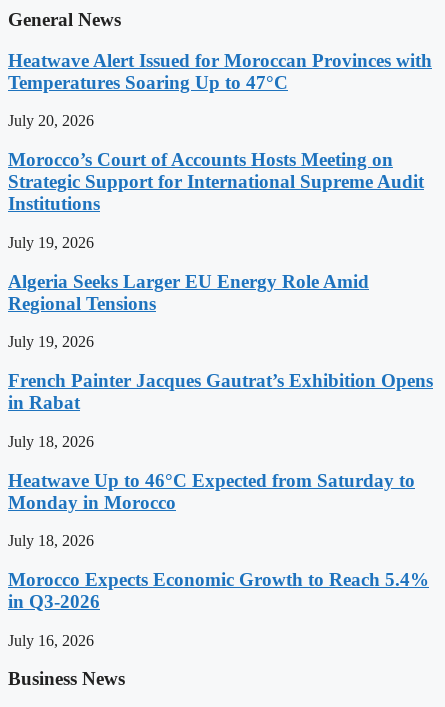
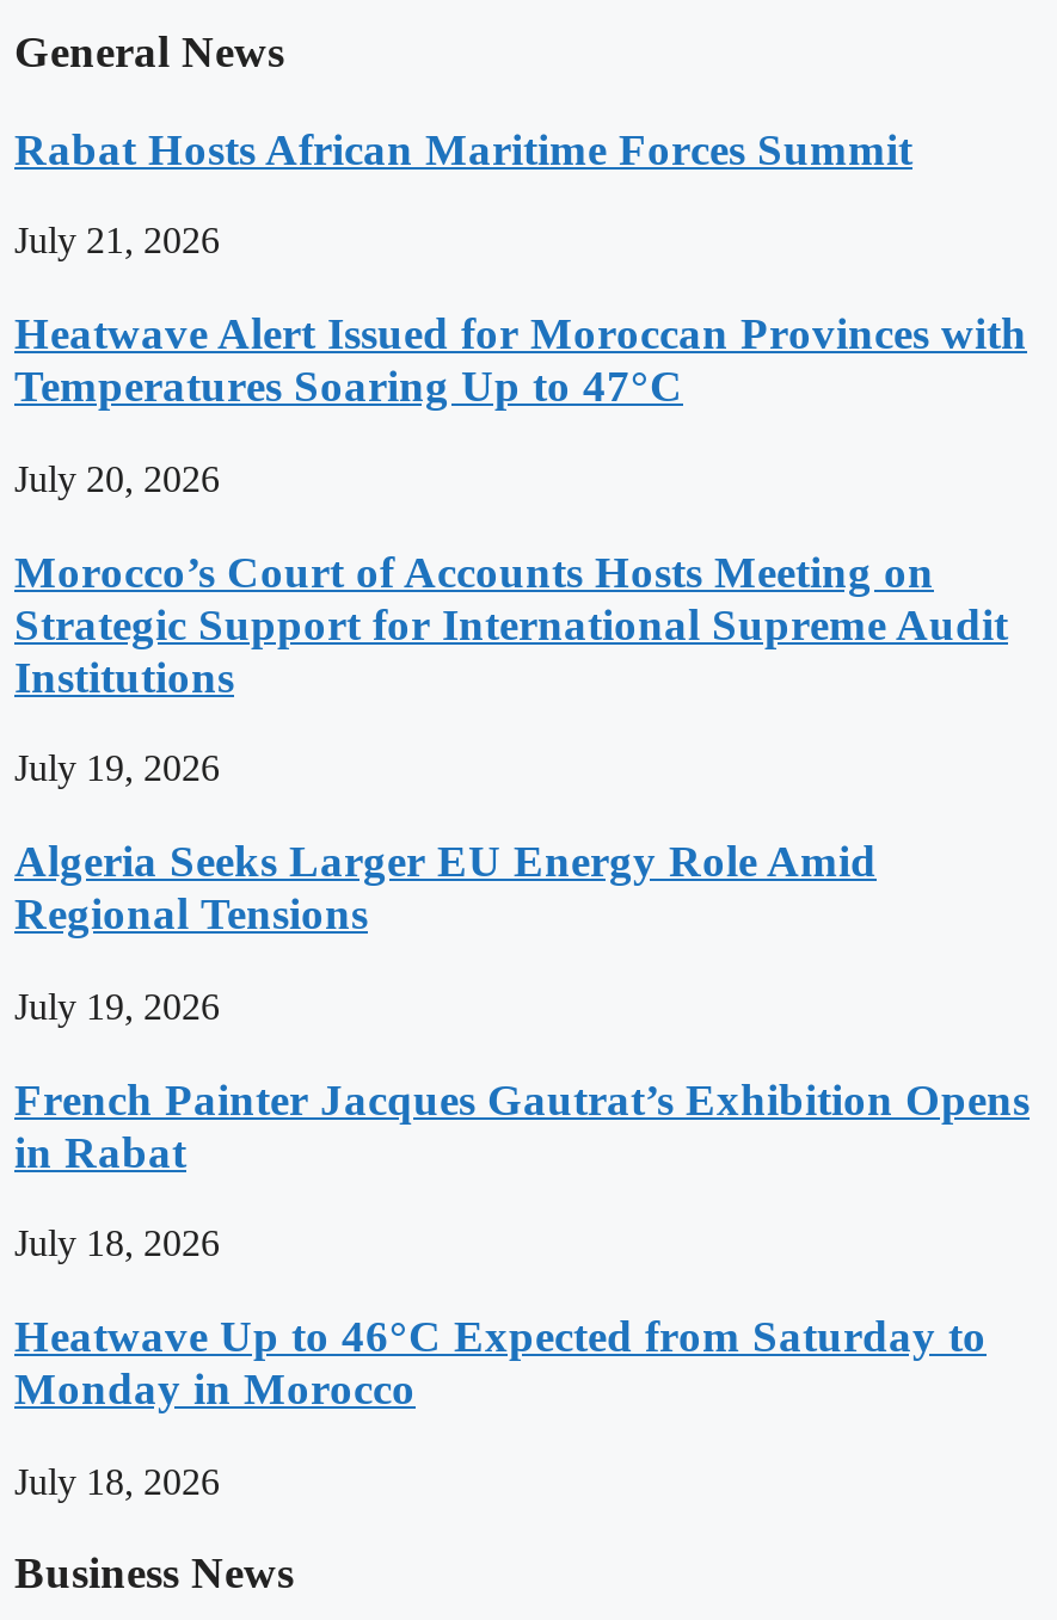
none -> [14,124,912,261] Rabat Hosts African Maritime Forces Summit | July 21, 2026
moved [8,50,433,549] -> [14,308,1030,1501]: Heatwave Alert Issued for Moroccan Provinces with | Temperatures Soaring Up to 47°C | July 20, 2026 | ... | Monday in Morocco | July 18, 2026
[8,569,429,649] Morocco Expects Economic Growth to Reach 5.4% | in Q3-2026 | July 16, 2026 -> none

